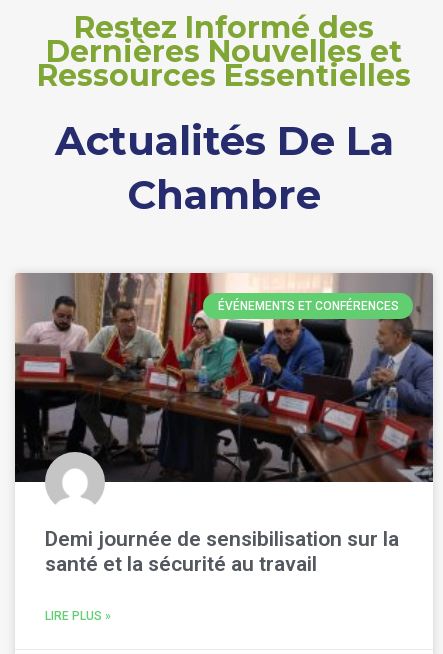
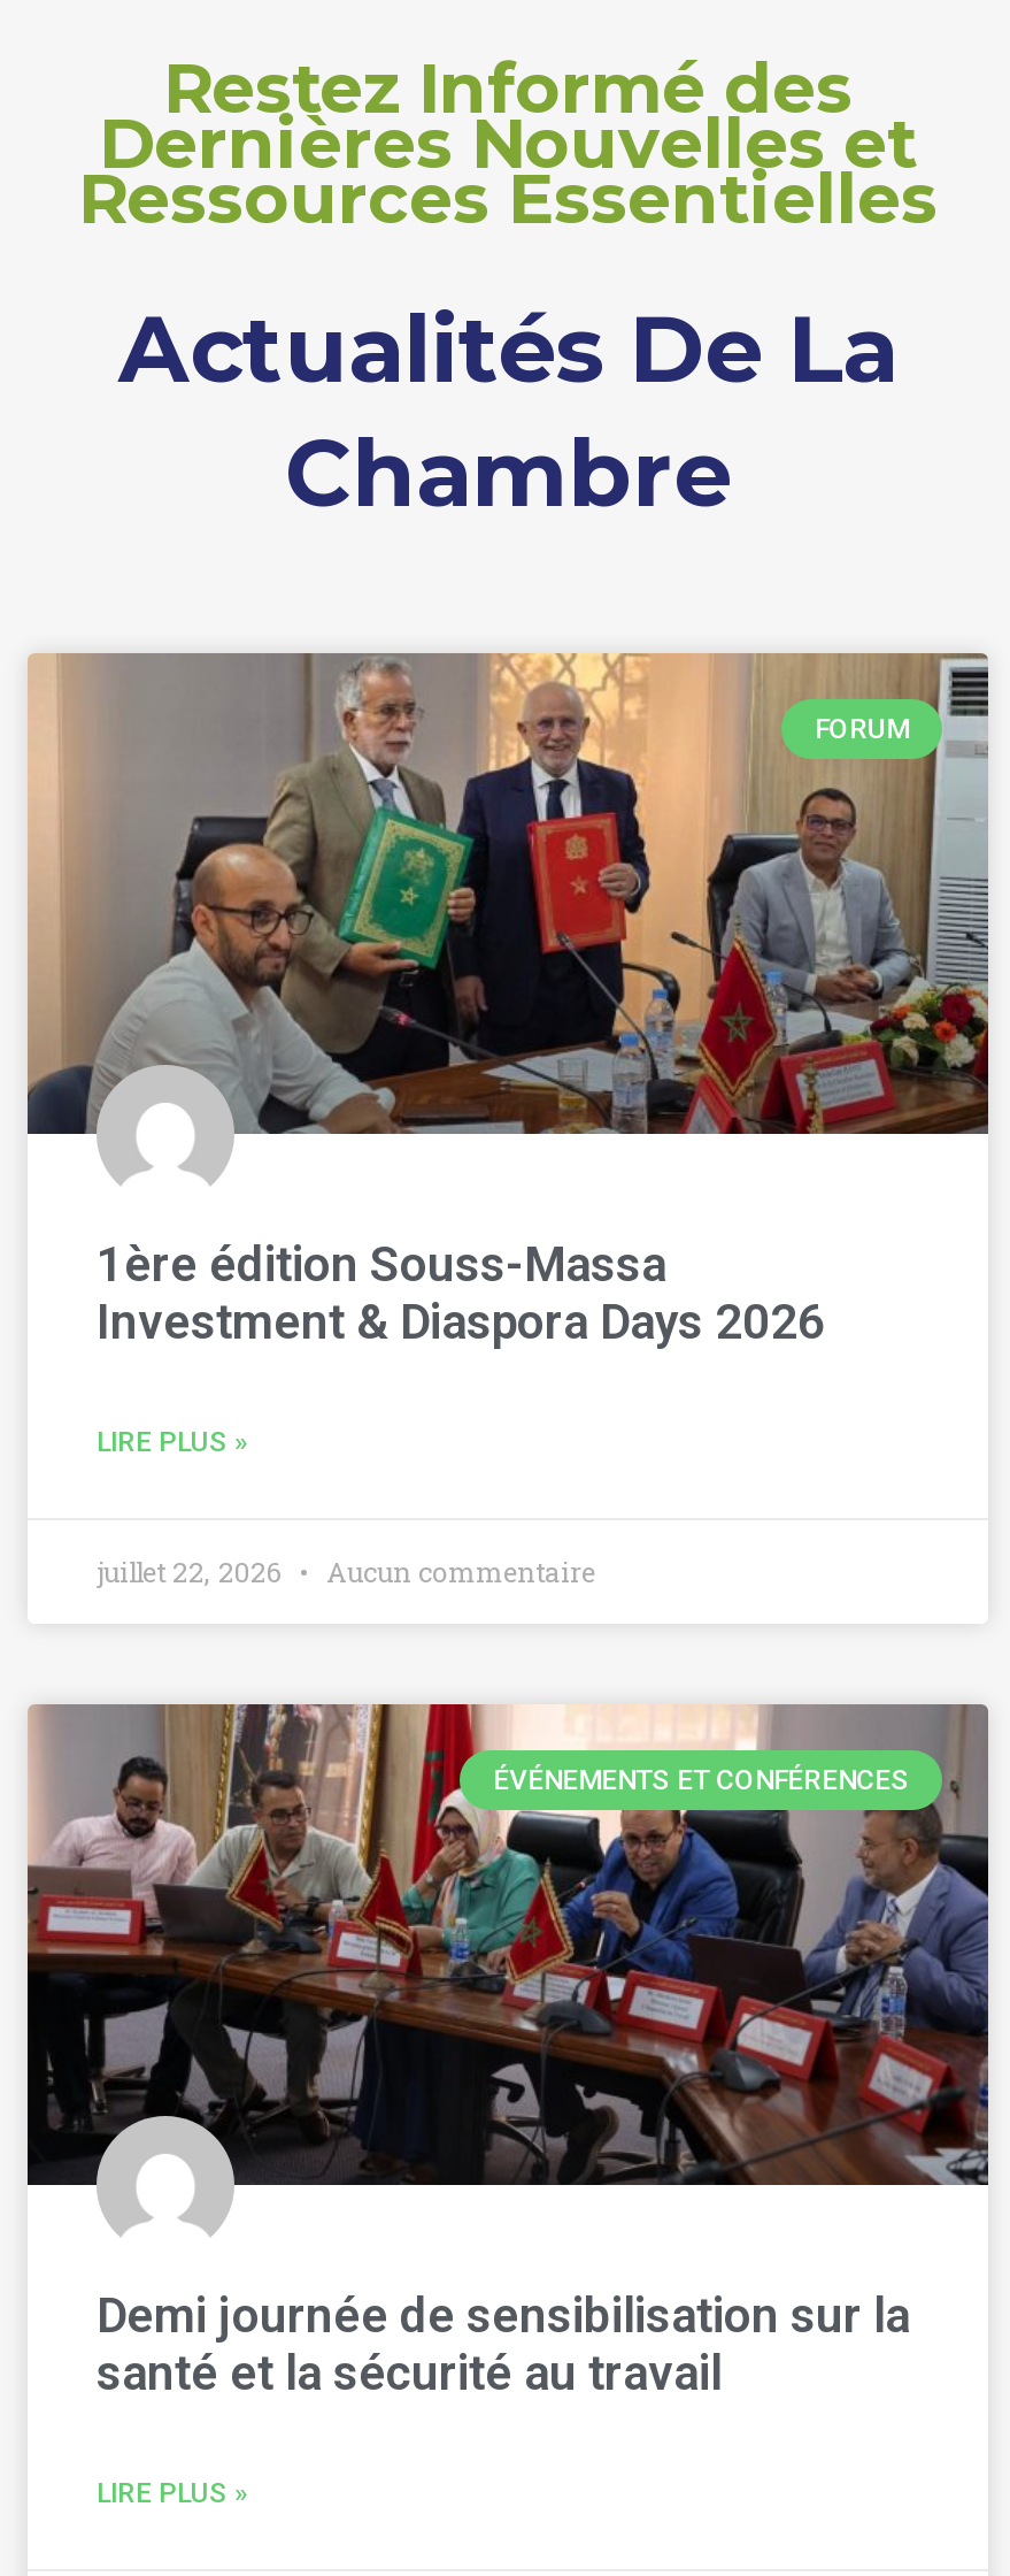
none -> [28,651,988,1136] [image] | FORUM
none -> [97,1236,825,1457] 1ère édition Souss-Massa | Investment & Diaspora Days 2026 | LIRE PLUS »
none -> [97,1552,595,1588] juillet 22, 2026 | Aucun commentaire

